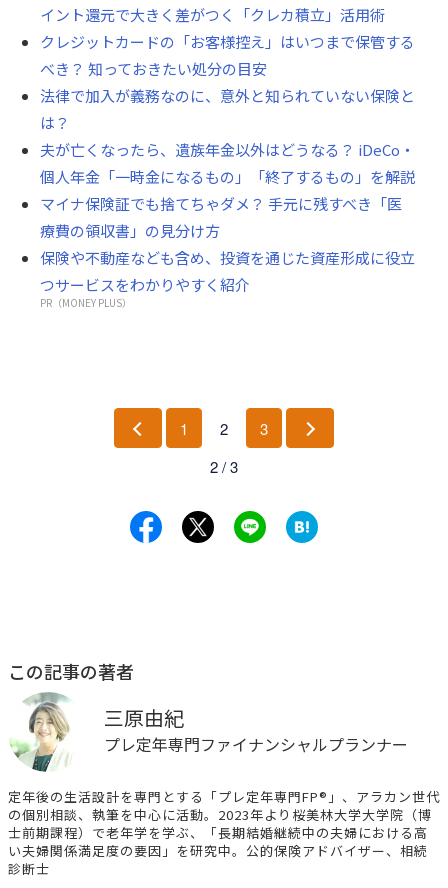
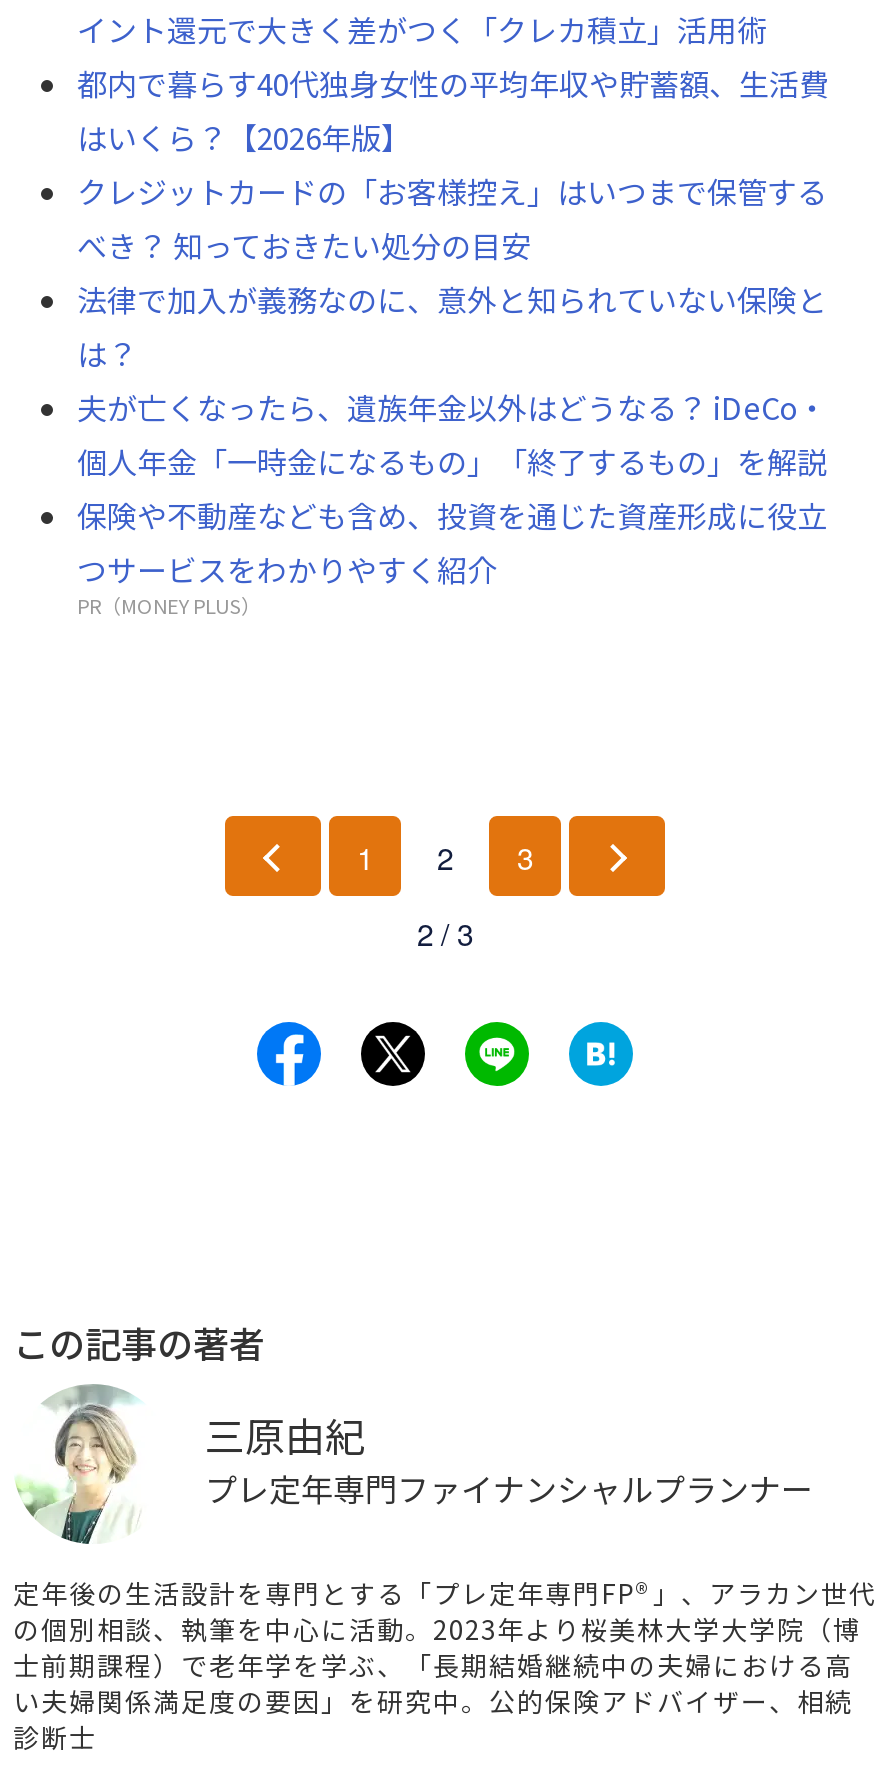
none -> [77,62,829,158] 都内で暮らす40代独身女性の平均年収や貯蓄額、生活費 | はいくら？【2026年版】
moved [40,31,415,187] -> [77,170,827,482]: クレジットカードの「お客様控え」はいつまで保管する | べき？ 知っておきたい処分の目安 | 法律で加入が義務なのに、意外と知られていない保険と | は？ | 夫が亡くなったら、遺族年金以外はどうなる？ iDeCo・ | 個人年金「一時金になるもの」「終了するもの」を解説
[40,193,402,241] マイナ保険証でも捨てちゃダメ？ 手元に残すべき「医 | 療費の領収書」の見分け方 -> none

